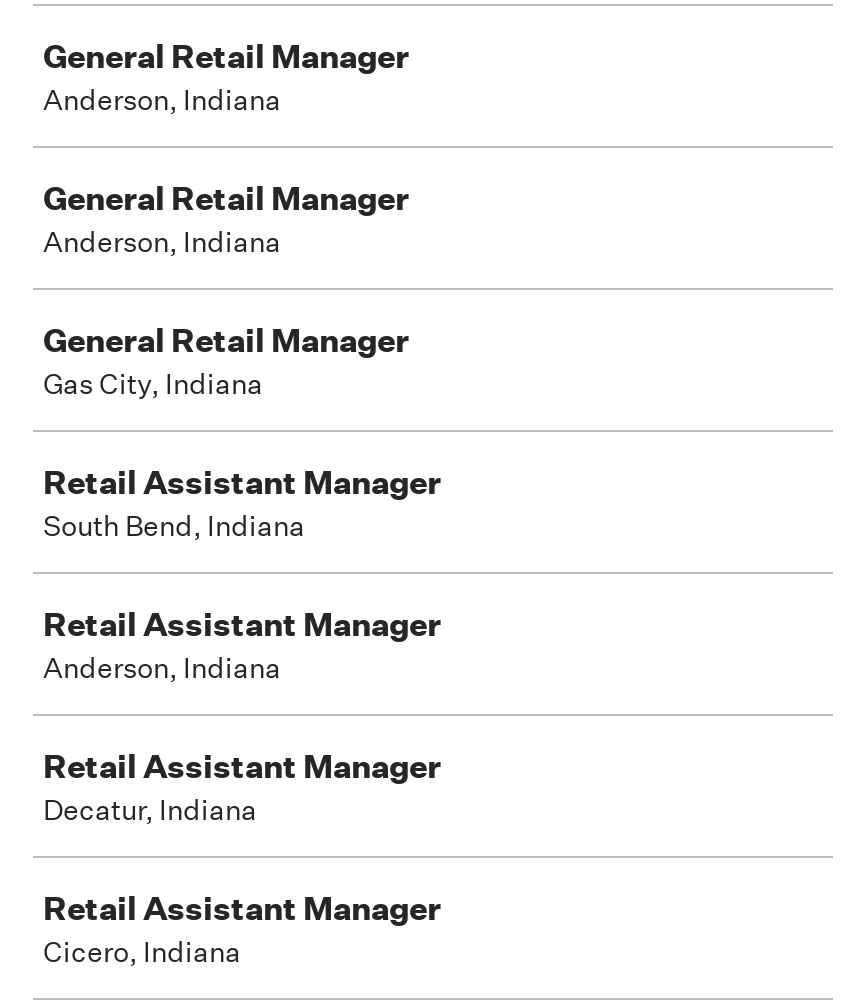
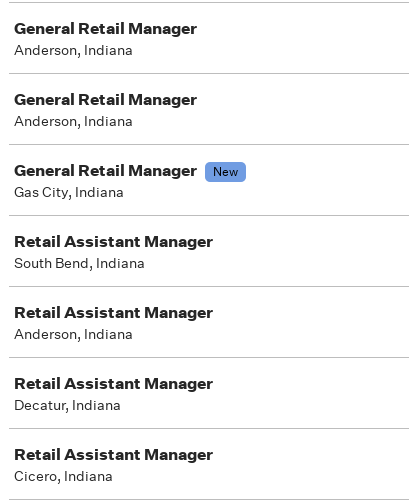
none -> [213,163,238,180] New

